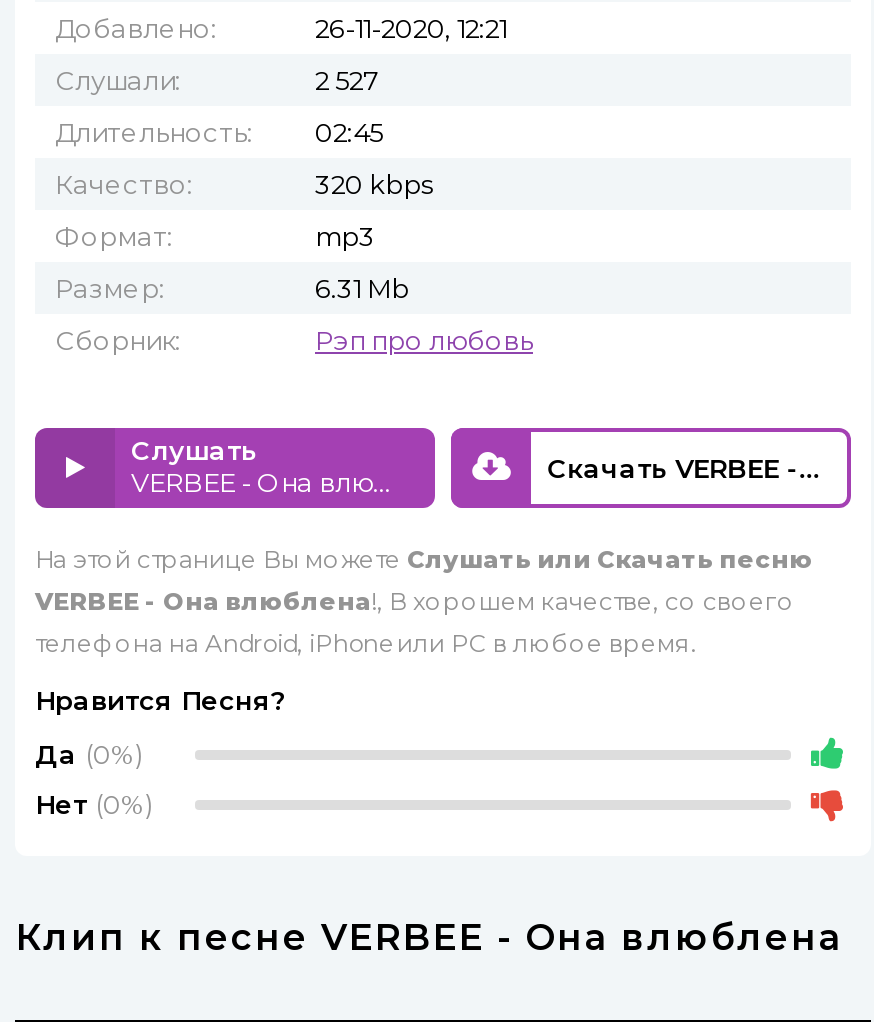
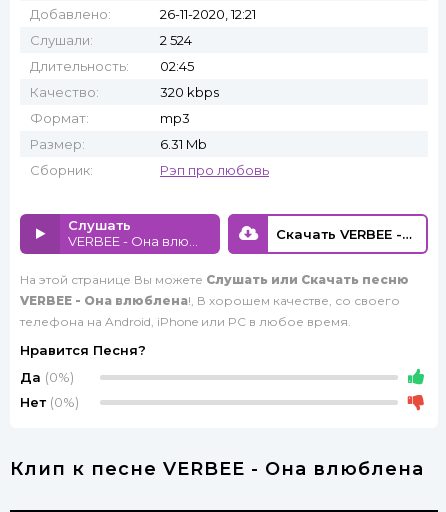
[315,64,377,96] 2 527 -> [160,32,192,48] 2 524

